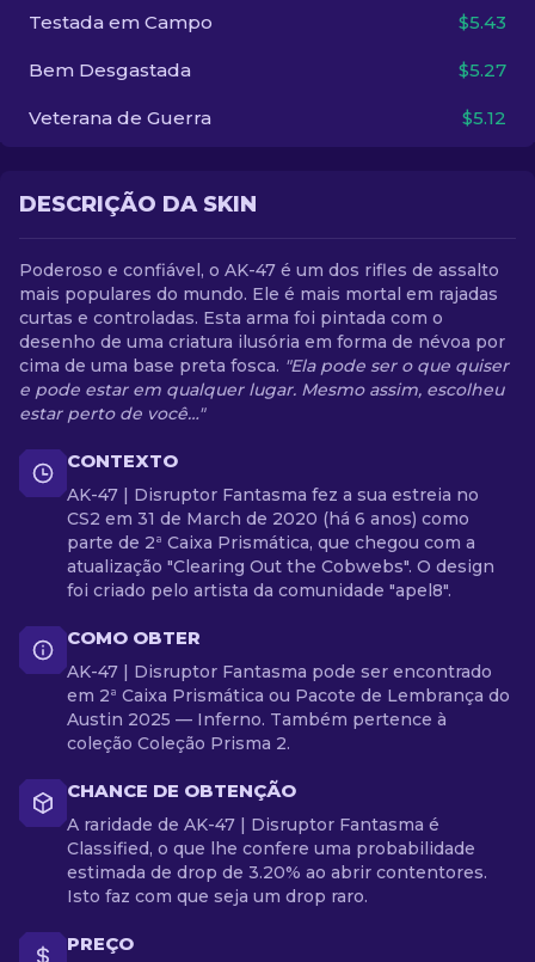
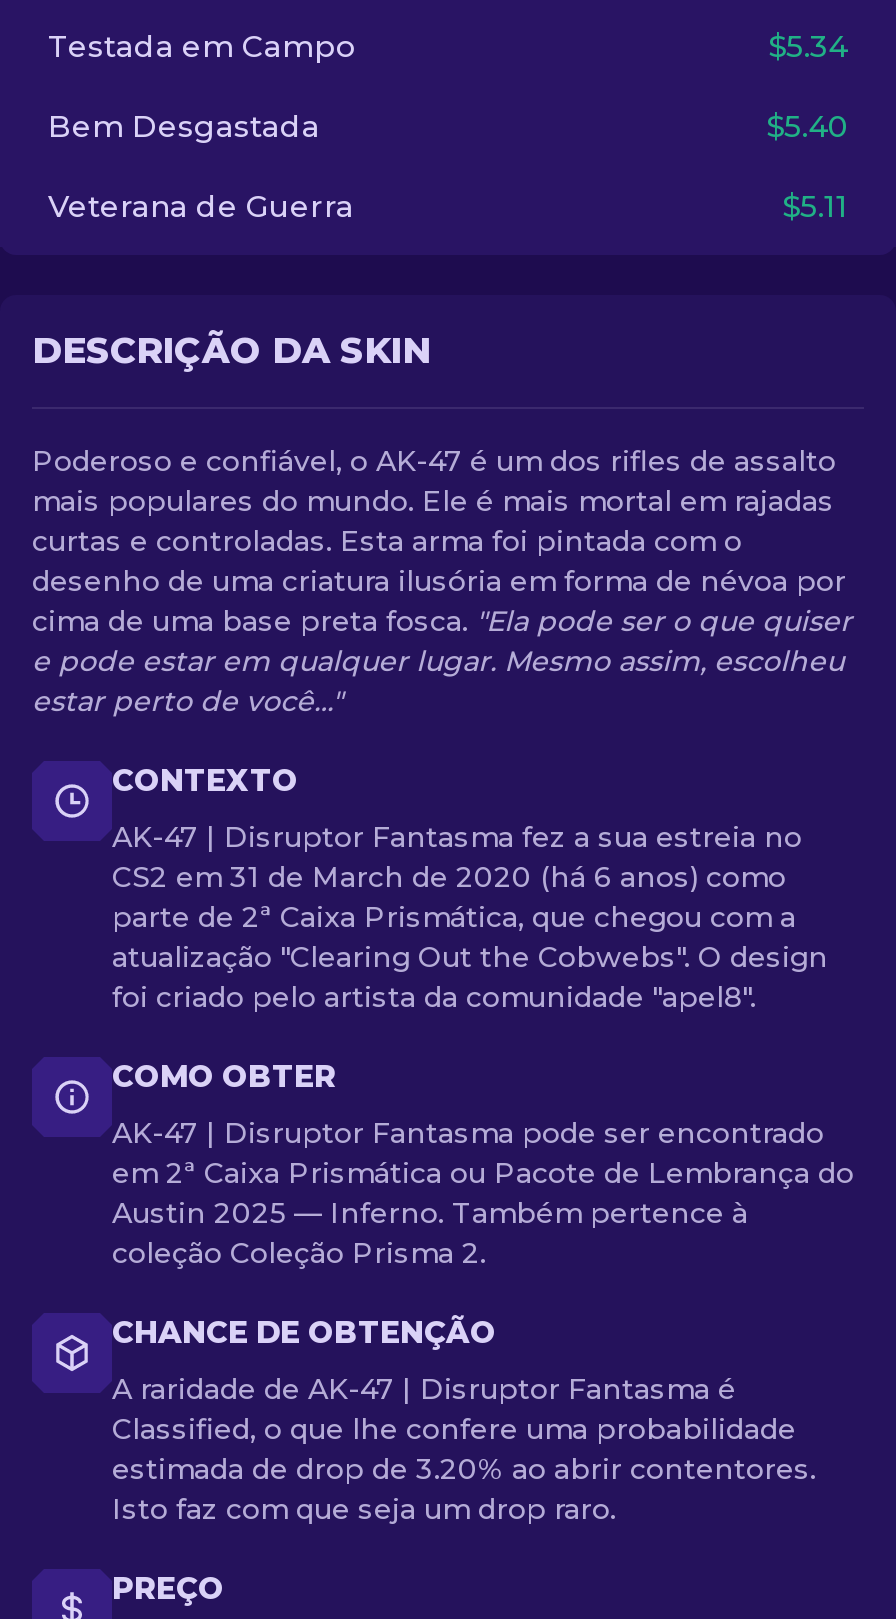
[459,11,506,33] $5.43 -> [768,27,848,65] $5.34
[459,59,506,81] $5.27 -> [766,107,848,145] $5.40
[462,106,506,129] $5.12 -> [782,187,848,225] $5.11

